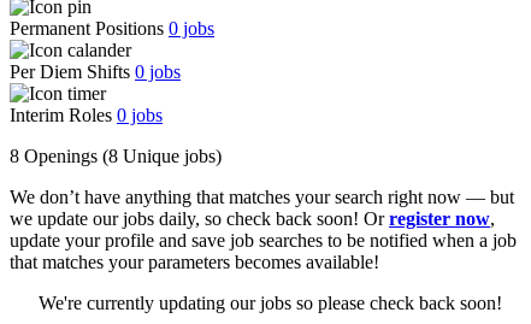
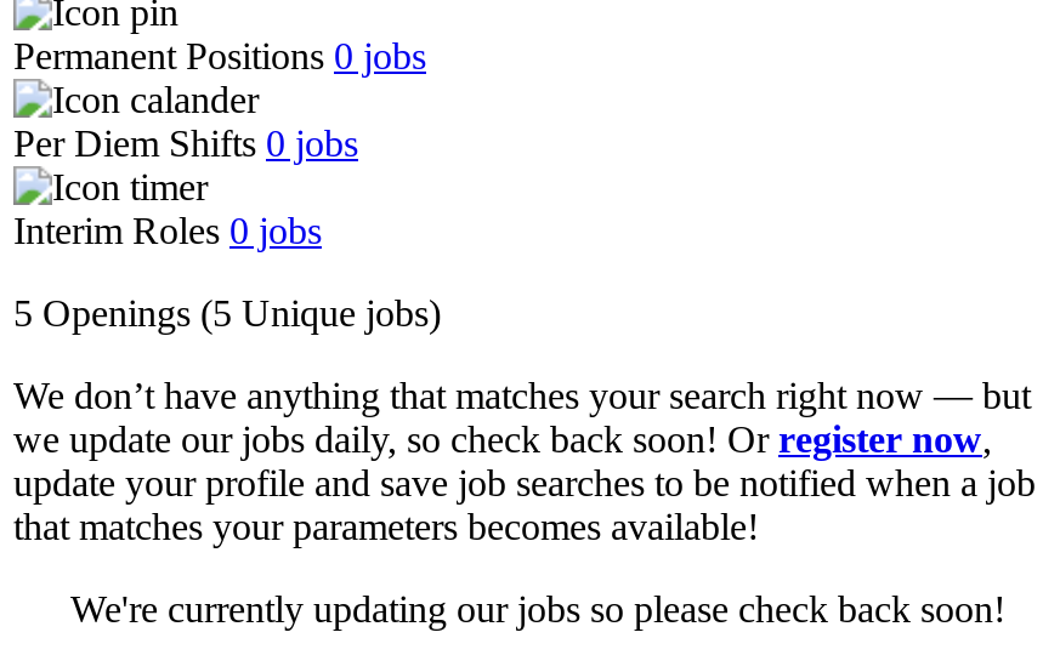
[10,145,222,166] 8 Openings (8 Unique jobs) -> [13,293,441,334] 5 Openings (5 Unique jobs)

